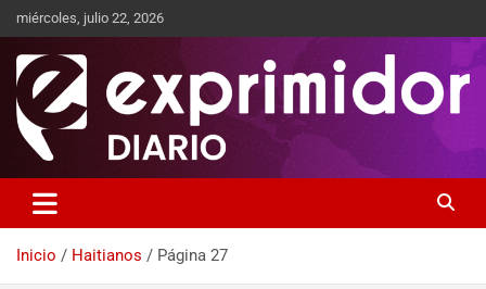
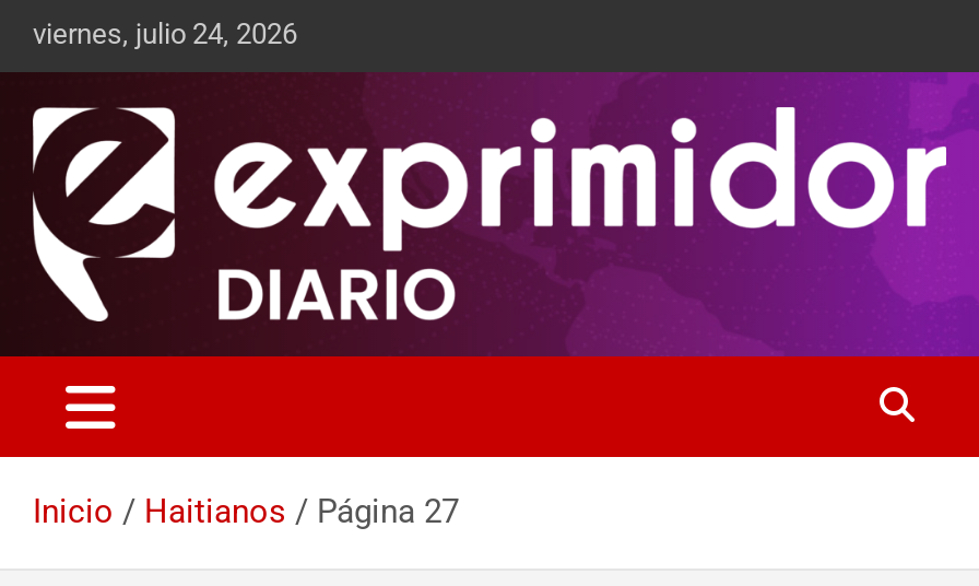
[16,10,164,26] miércoles, julio 22, 2026 -> [33,17,297,50] viernes, julio 24, 2026

